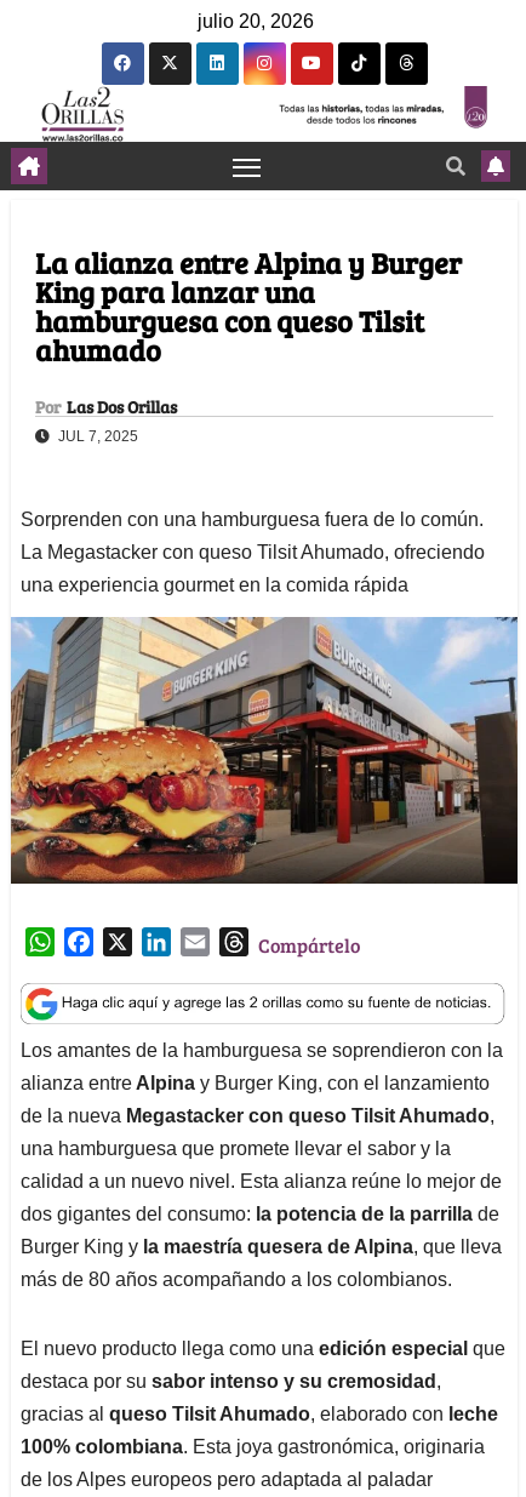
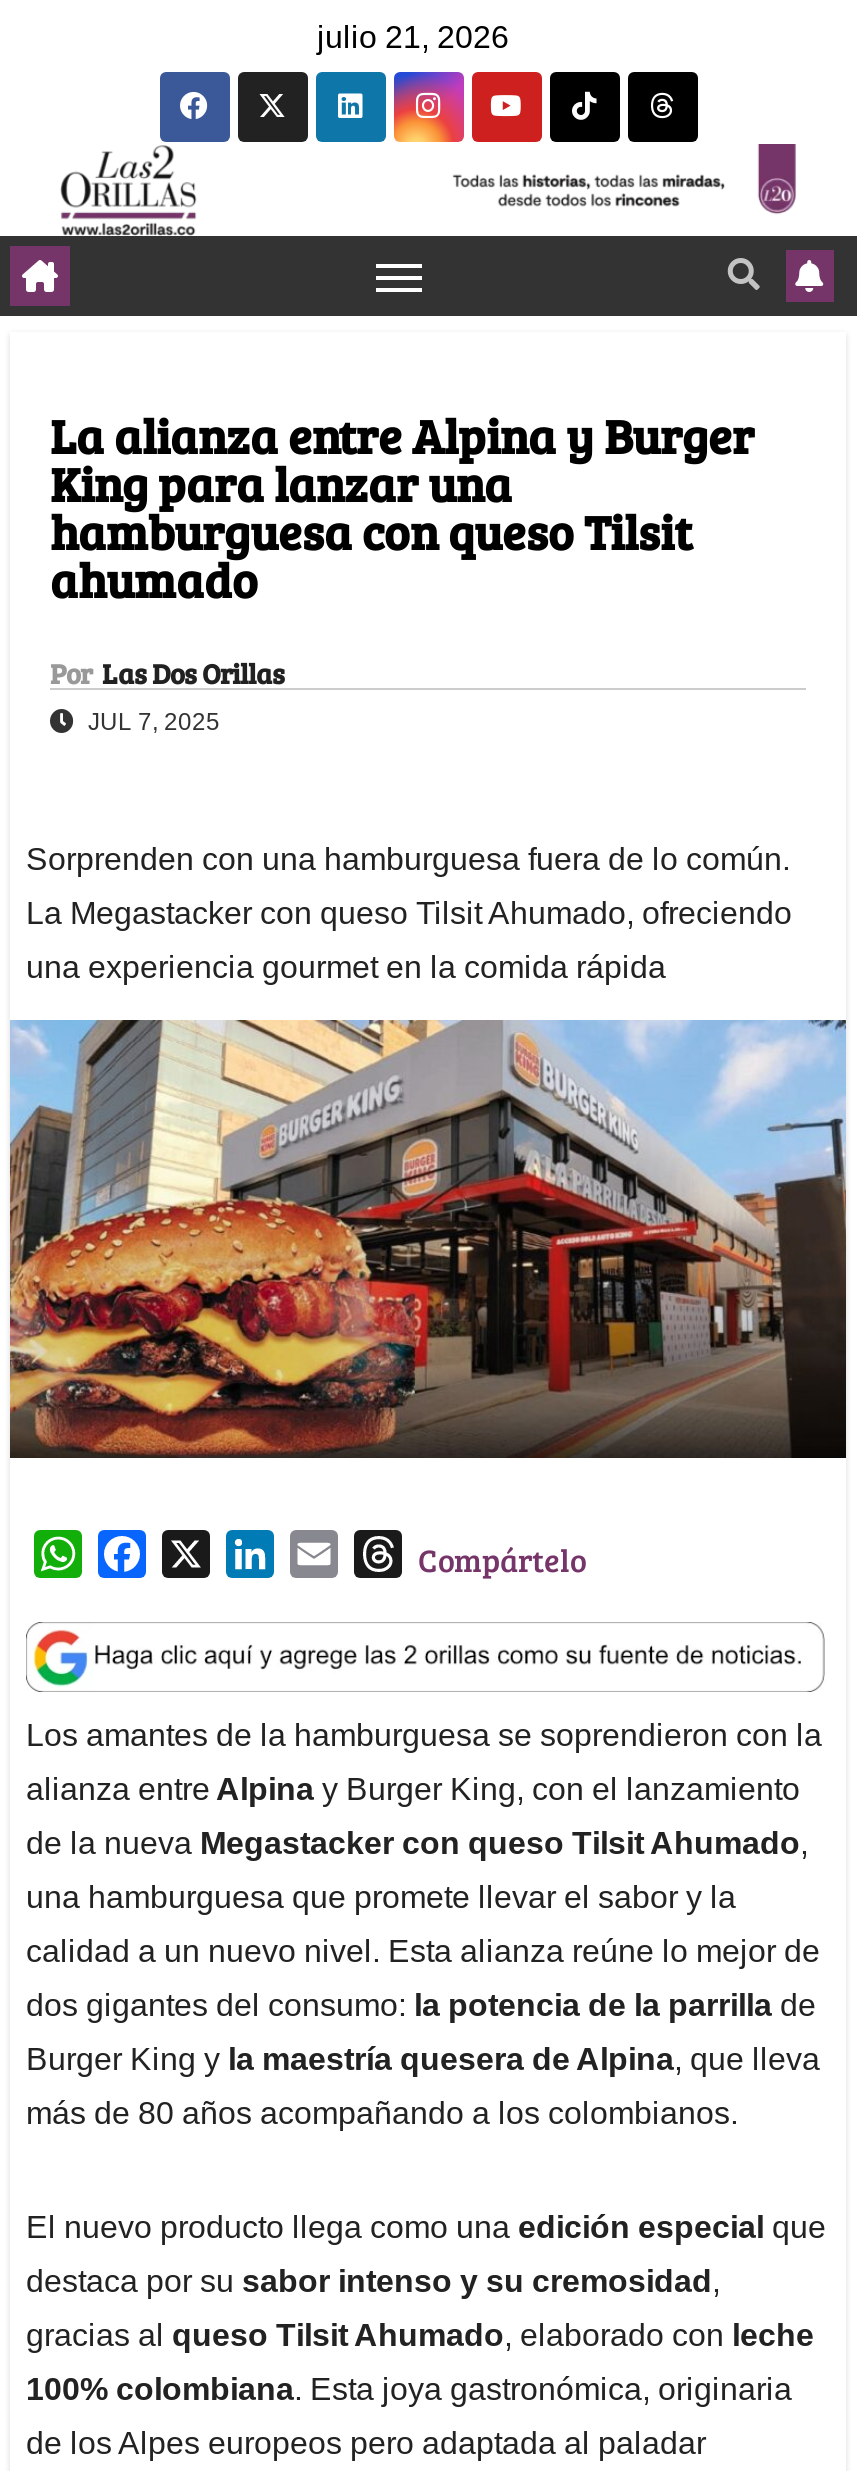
[197,11,313,32] julio 20, 2026 -> [317,20,509,54] julio 21, 2026

